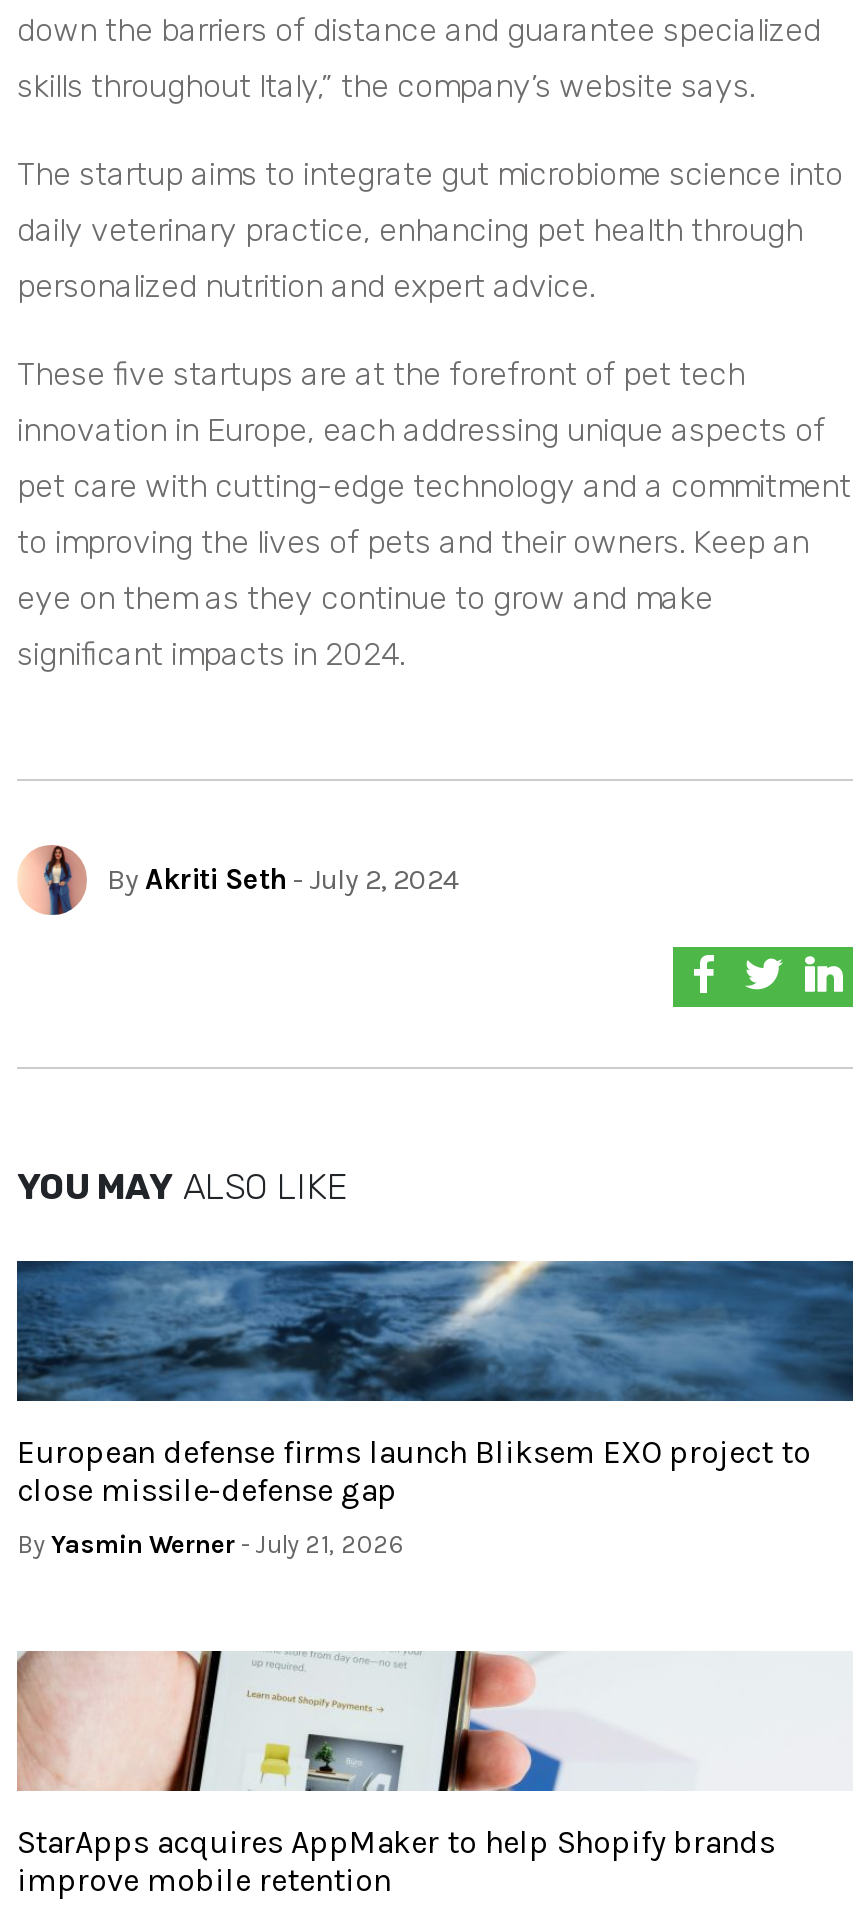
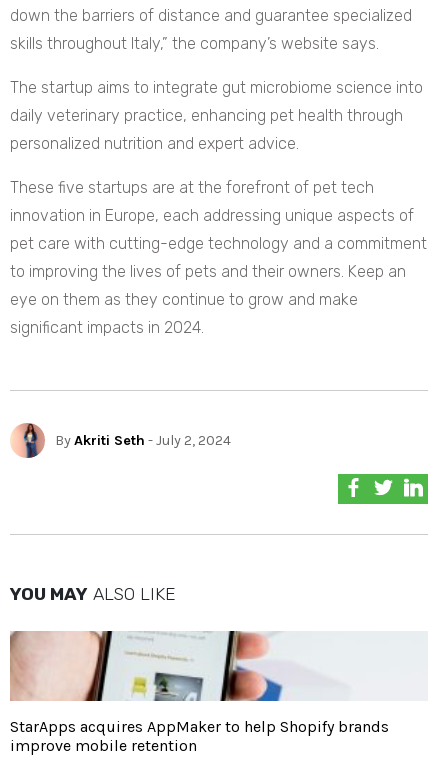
[15,1259,855,1559] [image] | European defense firms launch Bliksem EXO project to | close missile-defense gap | By Yasmin Werner - July 21, 2026 -> none

